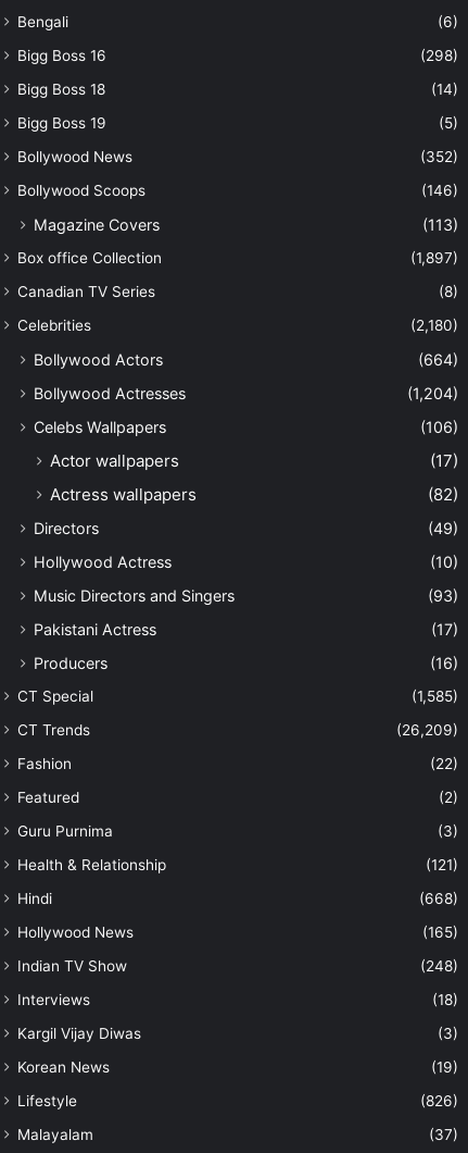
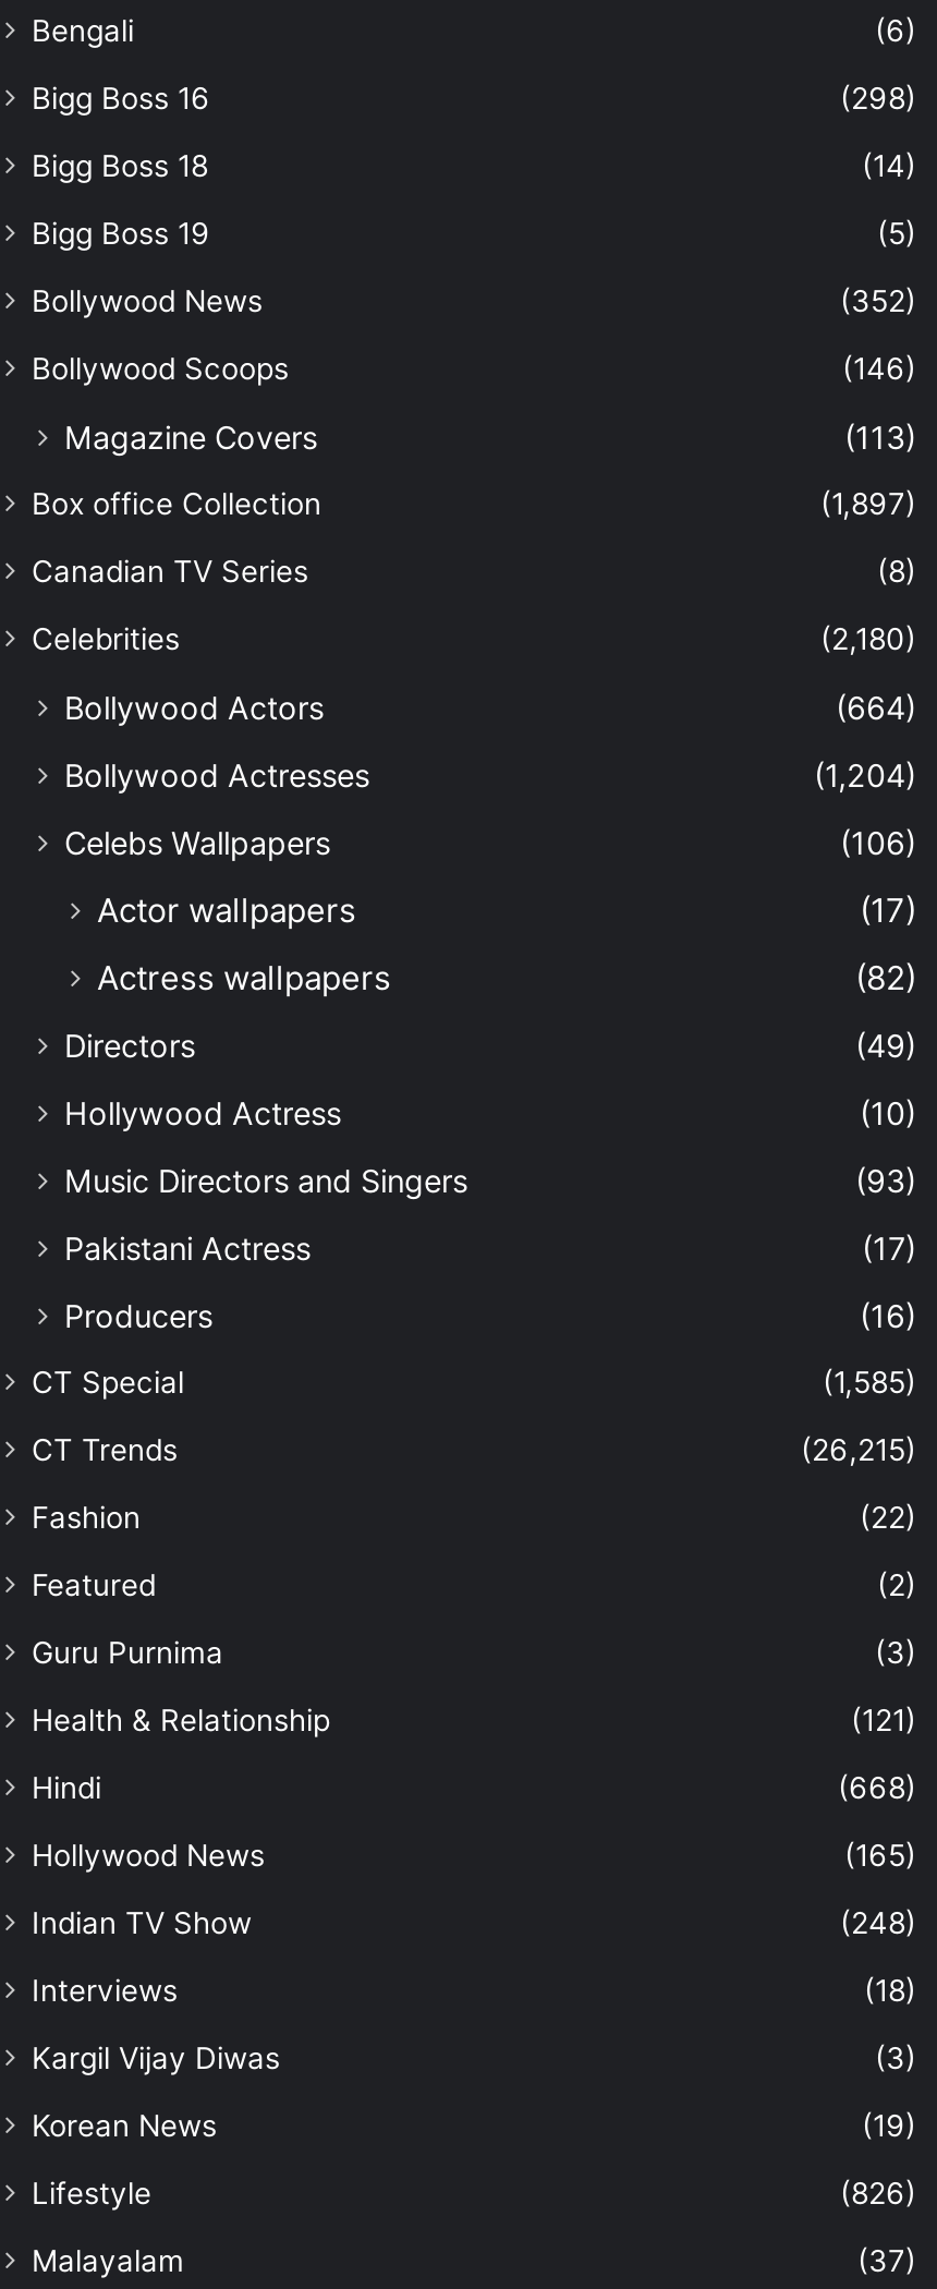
[396,721,458,739] (26,209) -> [801,1432,916,1467] (26,215)

